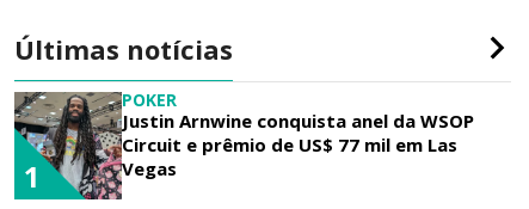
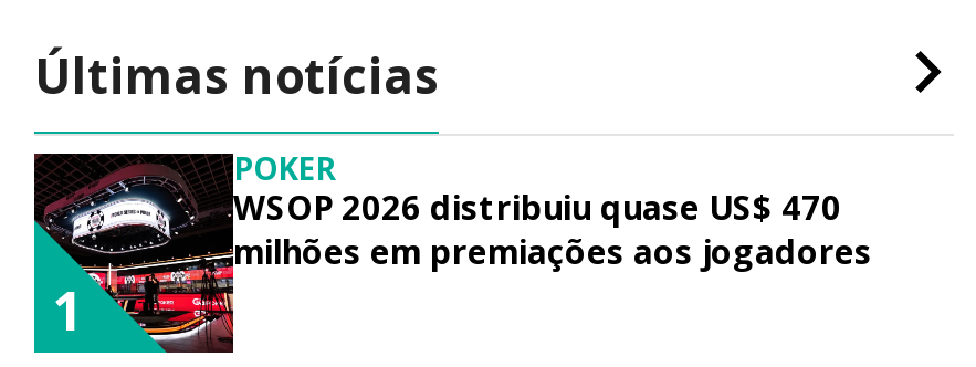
[13,92,474,201] [image] | Justin Arnwine conquista anel da WSOP | Circuit e prêmio de US$ 77 mil em Las | Vegas -> [34,153,872,356] [image] | WSOP 2026 distribuiu quase US$ 470 | milhões em premiações aos jogadores

